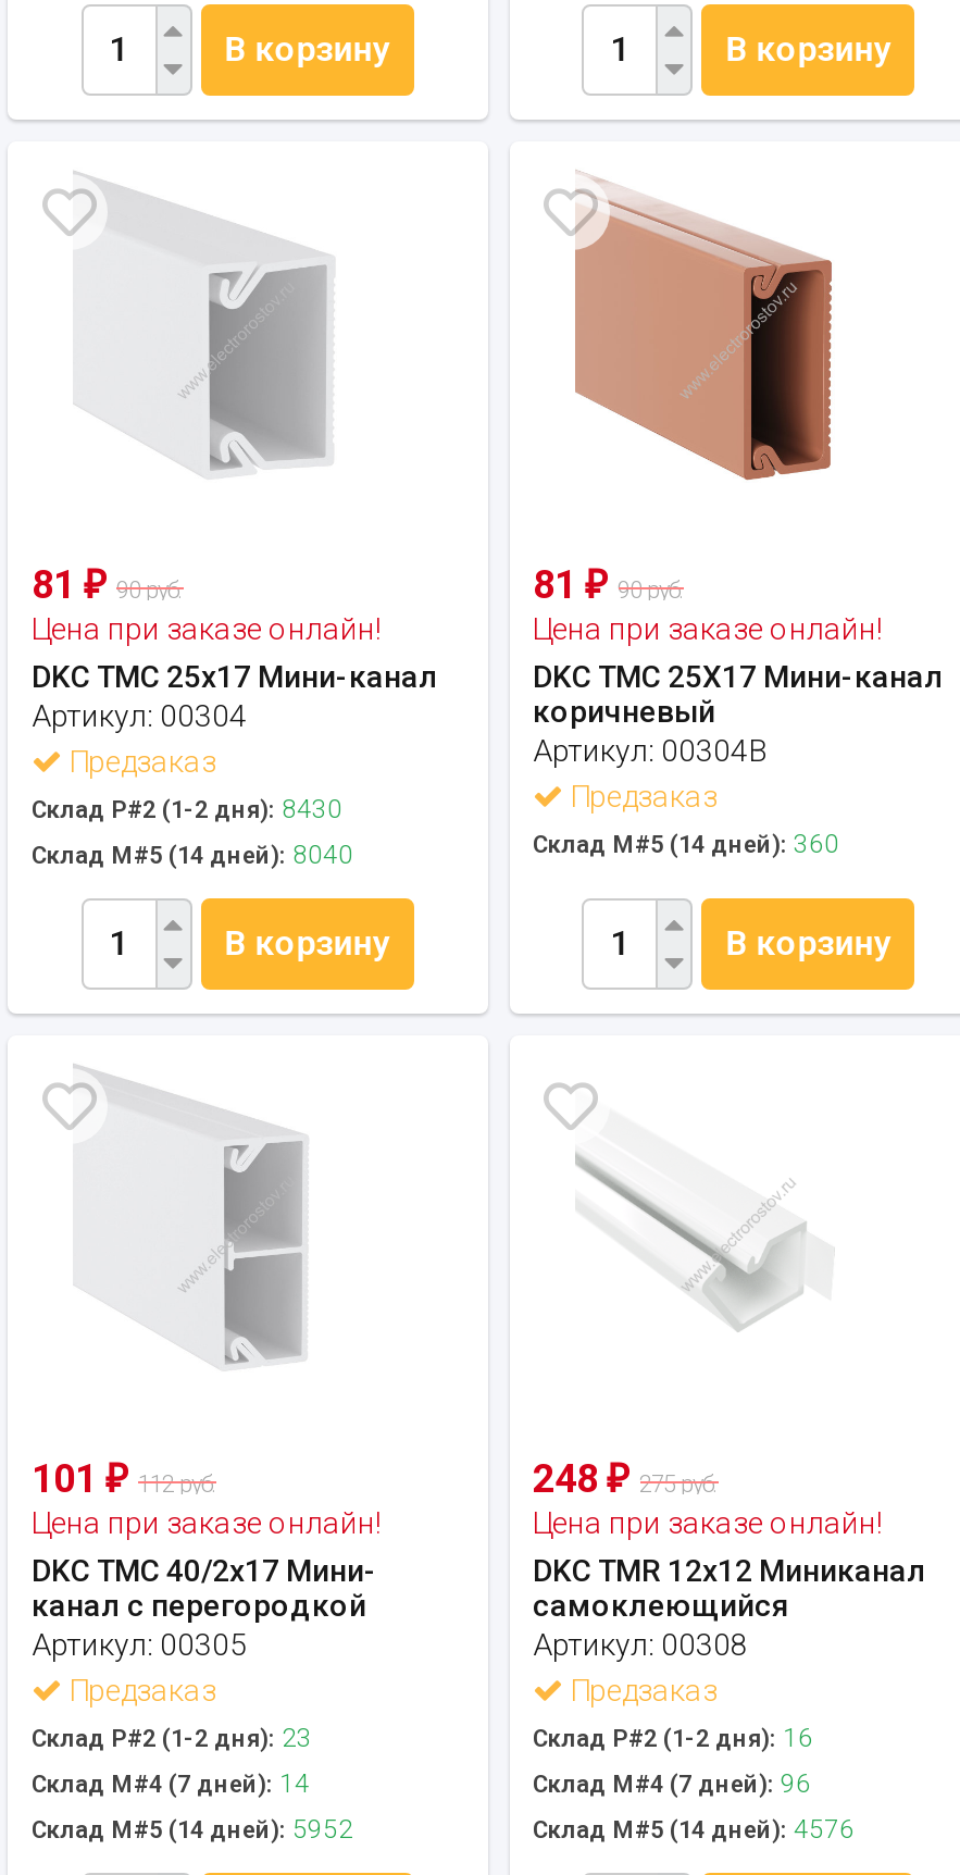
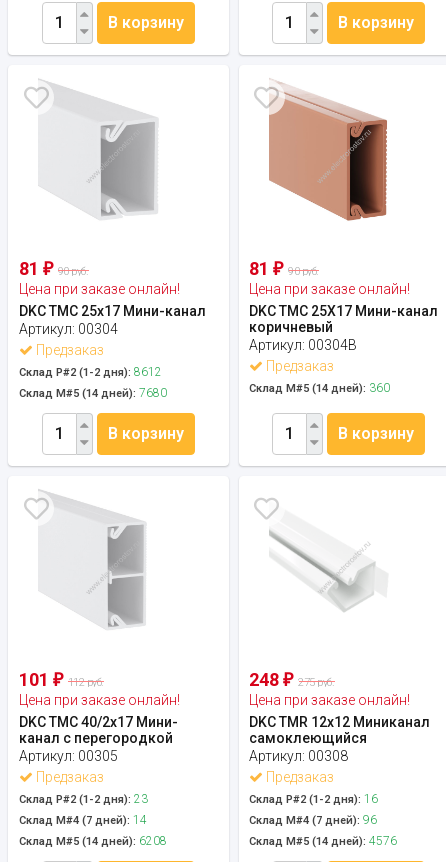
[32,793,342,823] Склад Р#2 (1-2 дня): 8430 -> [19,364,162,378] Склад Р#2 (1-2 дня): 8612
[32,839,353,869] Склад М#5 (14 дней): 8040 -> [19,385,167,399] Склад М#5 (14 дней): 7680
[32,1813,353,1843] Склад М#5 (14 дней): 5952 -> [19,833,167,847] Склад М#5 (14 дней): 6208

